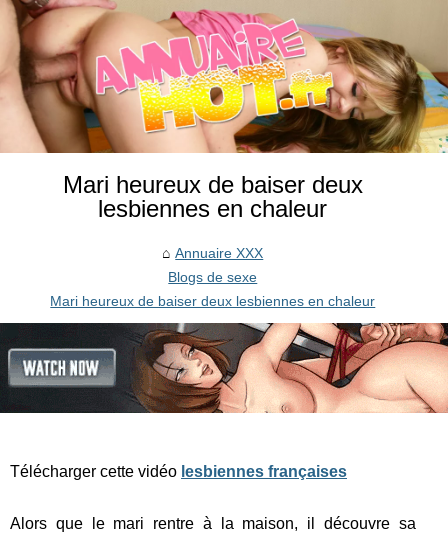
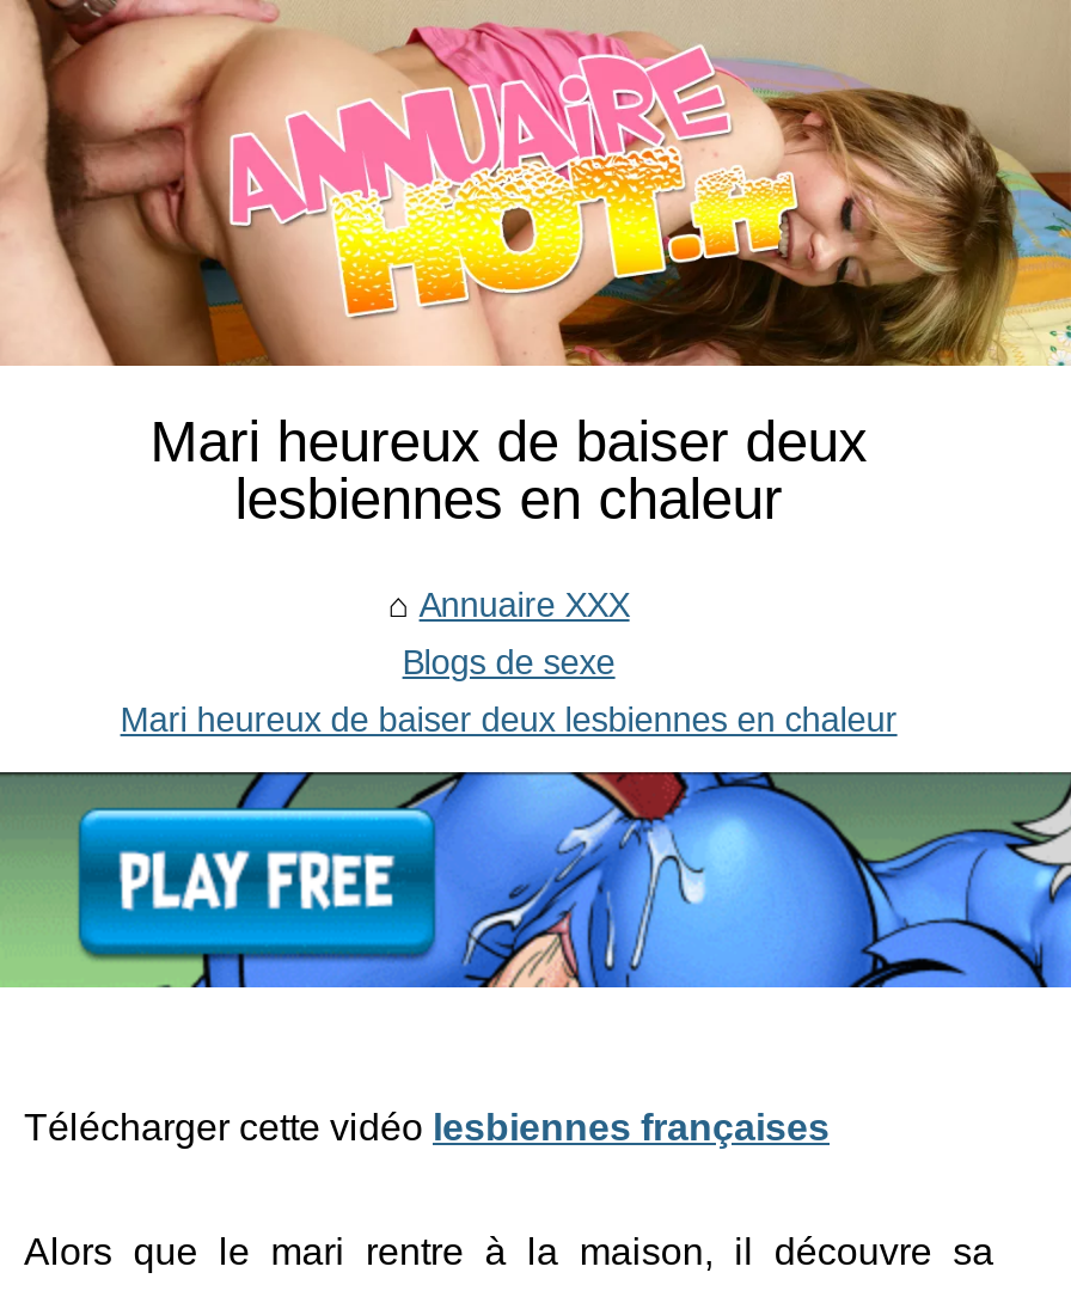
[3,322,445,414] [image] -> [7,770,1064,990] [image]

